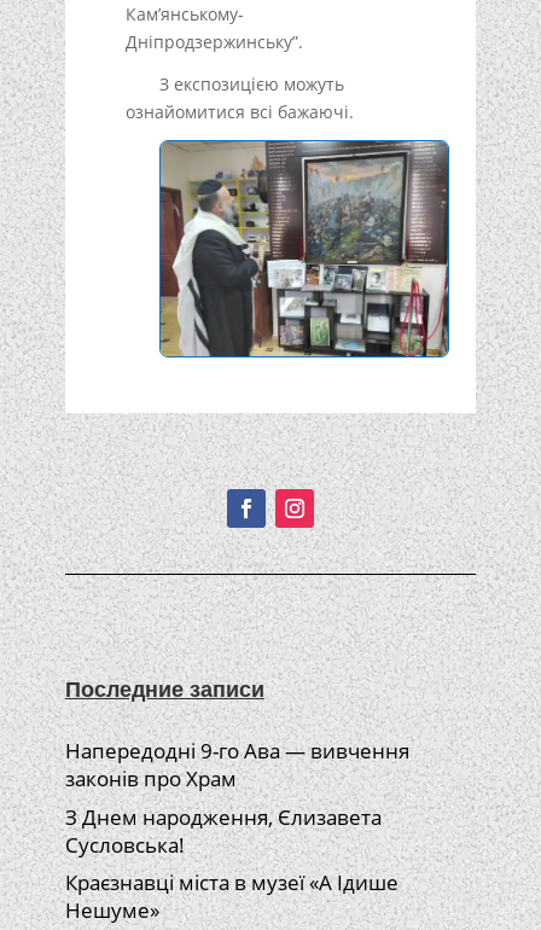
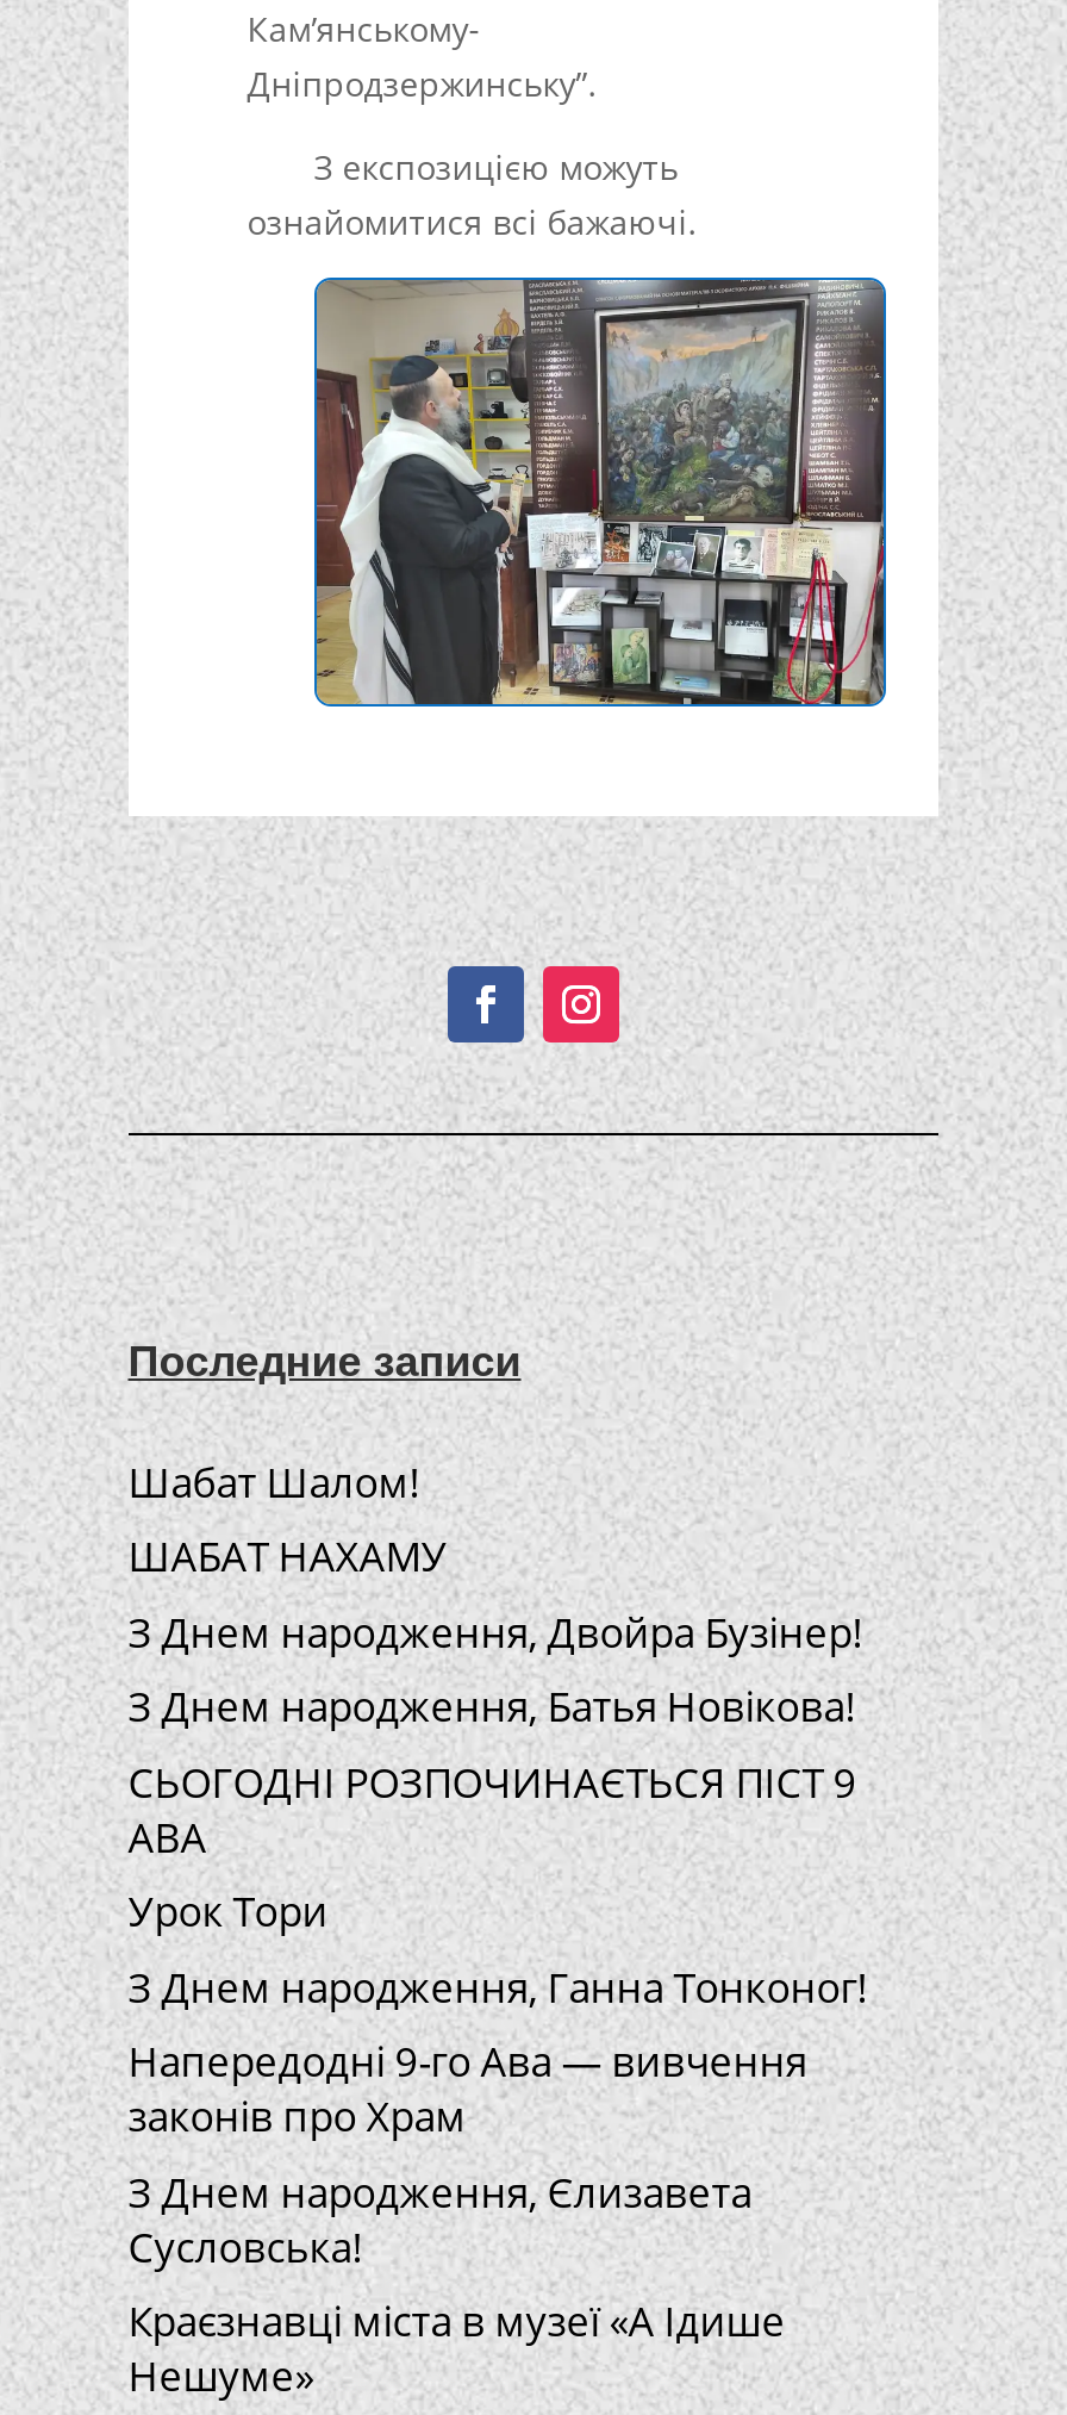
none -> [128,1454,869,2014] Шабат Шалом! | ШАБАТ НАХАМУ | З Днем народження, Двойра Бузінер! | З Днем народження, Батья Новікова! | СЬОГОДНІ РОЗПОЧИНАЄТЬСЯ ПІСТ 9 | АВА | Урок Тори | З Днем народження, Ганна Тонконог!

